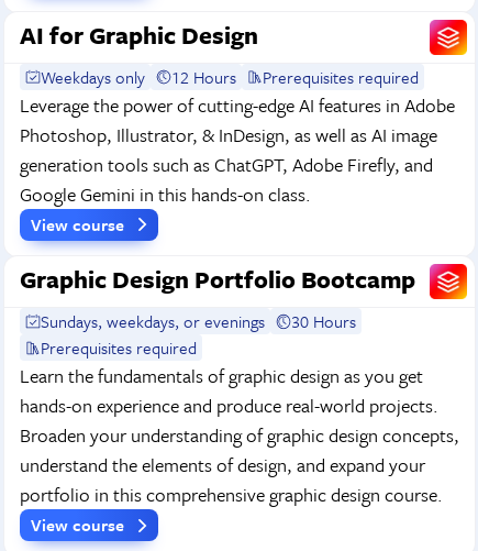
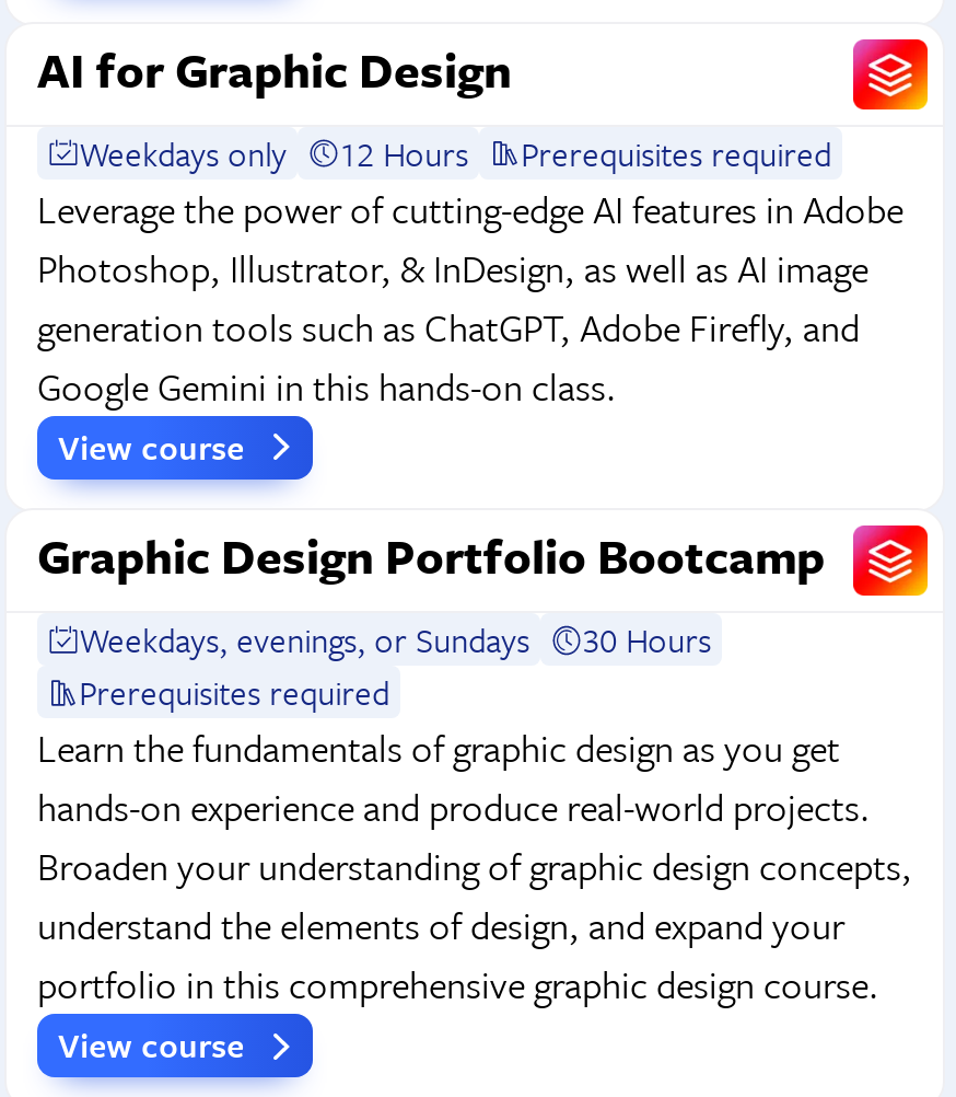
[41,309,265,334] Sundays, weekdays, or evenings -> [79,616,530,664] Weekdays, evenings, or Sundays

